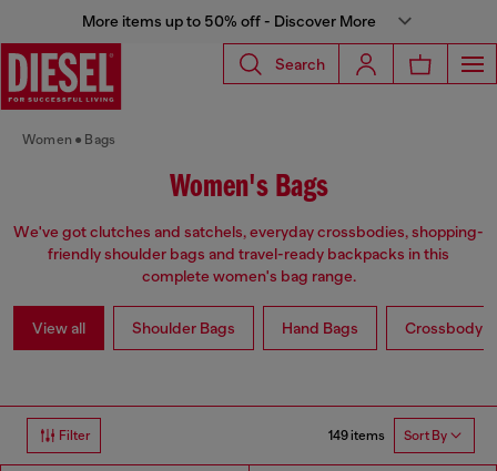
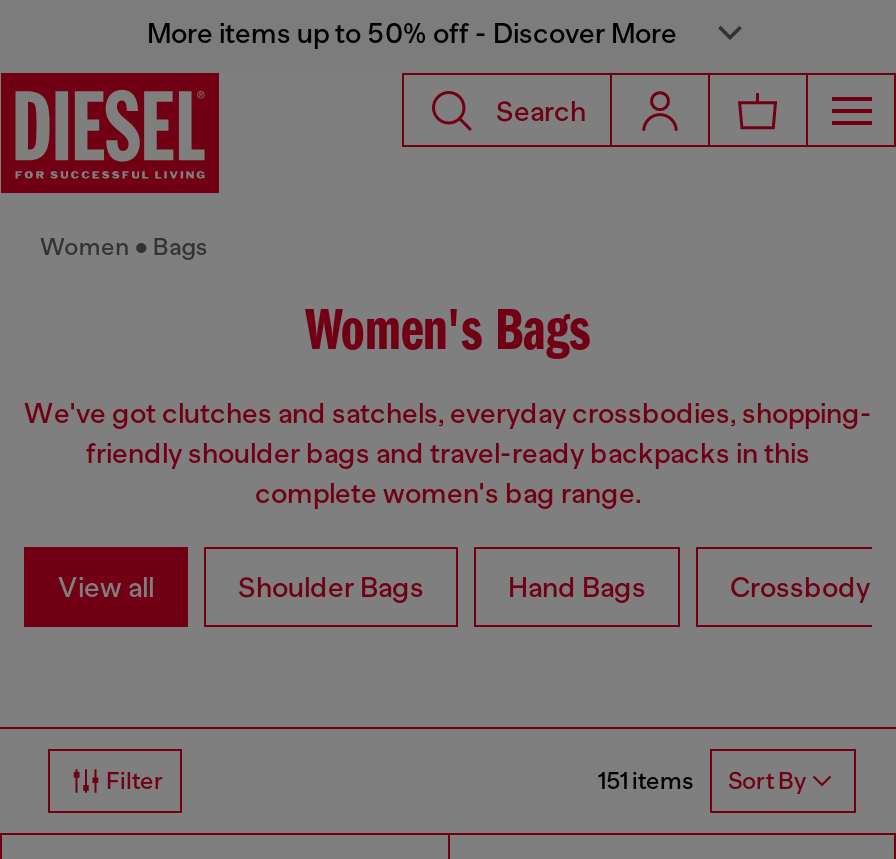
[328,428,447,444] 149 items Sort By -> [598,767,806,796] 151 items Sort By

